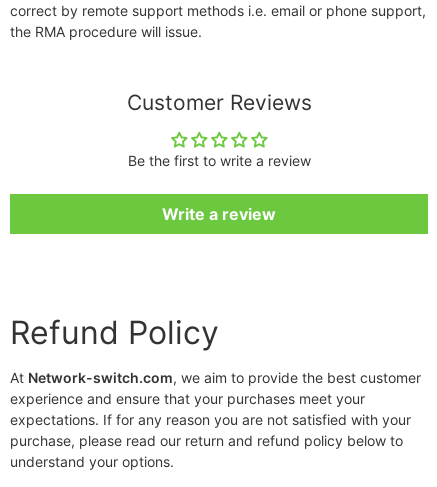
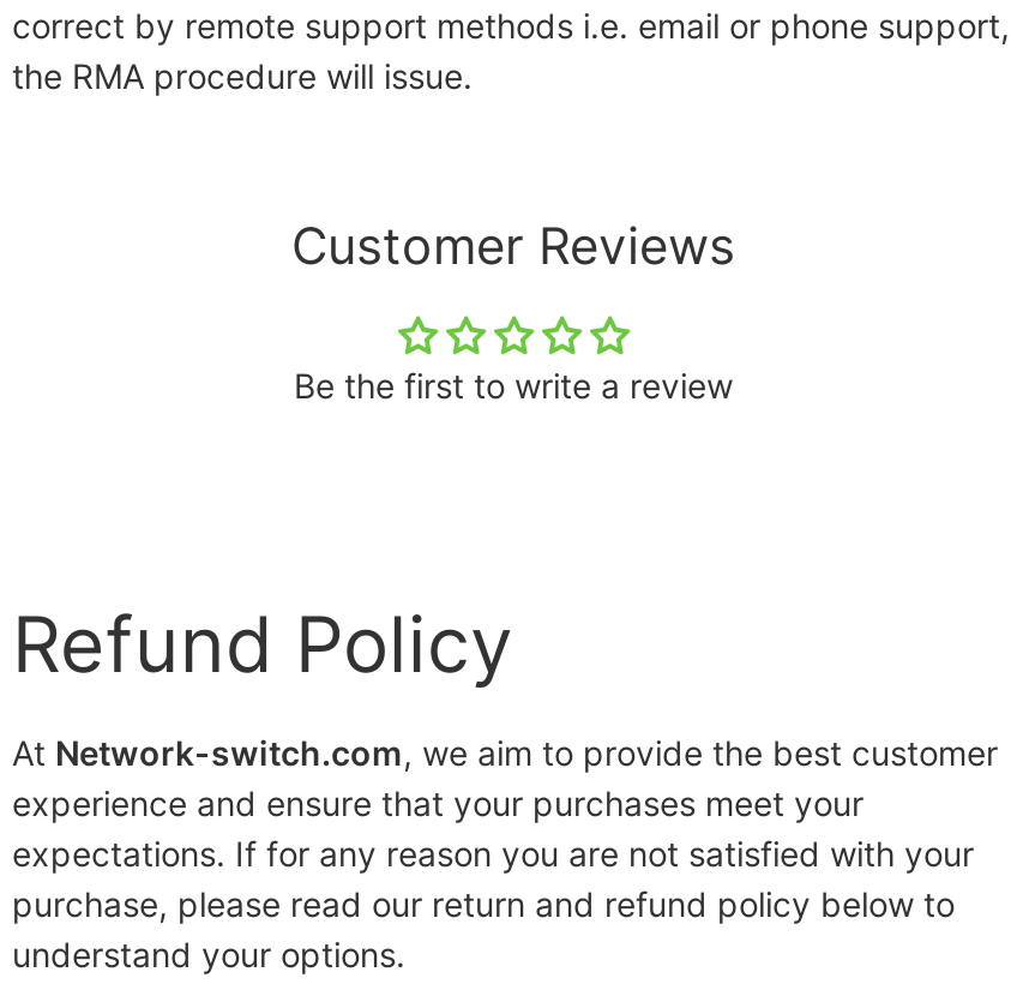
[162,204,276,224] Write a review -> none

